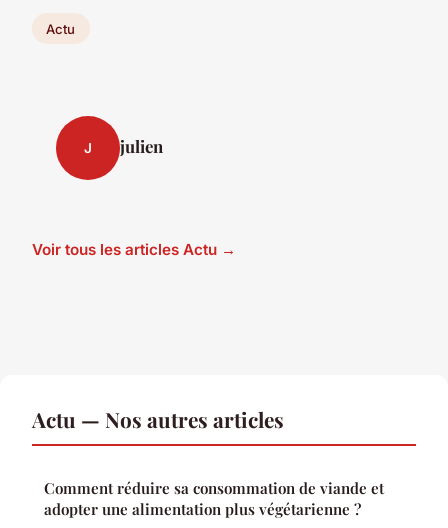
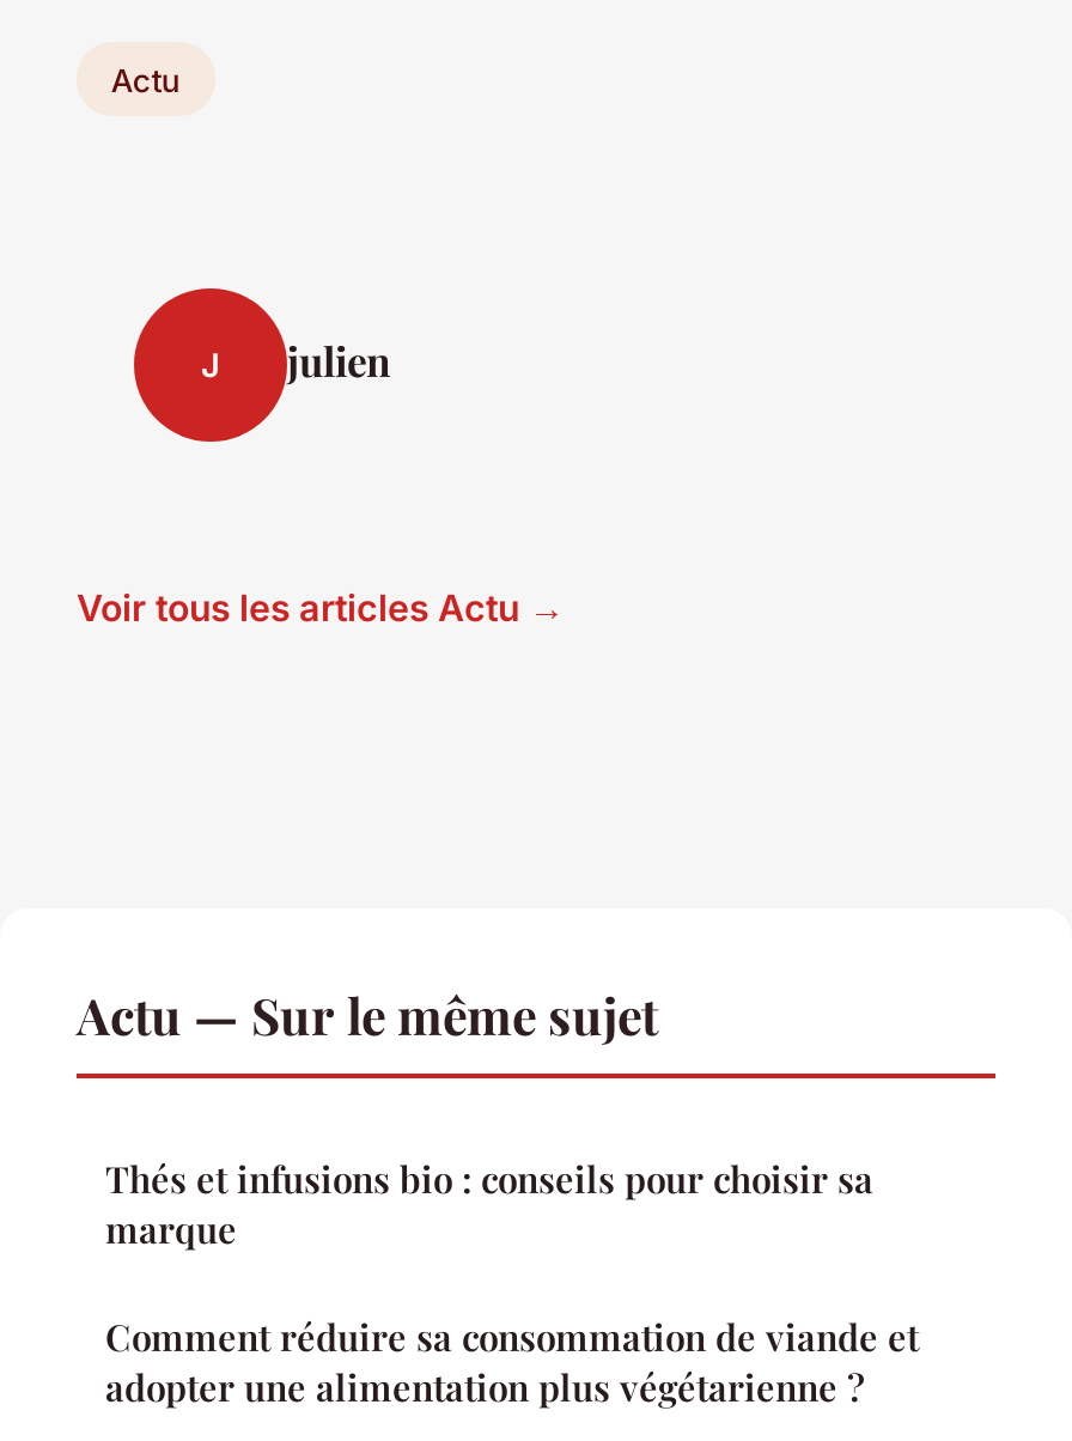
[32,405,284,433] Actu — Nos autres articles -> [77,981,873,1254] Actu — Sur le même sujet | Thés et infusions bio : conseils pour choisir sa | marque

